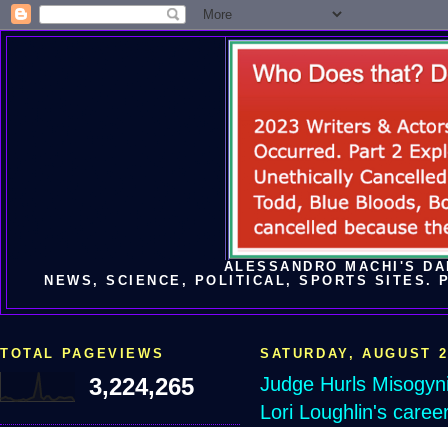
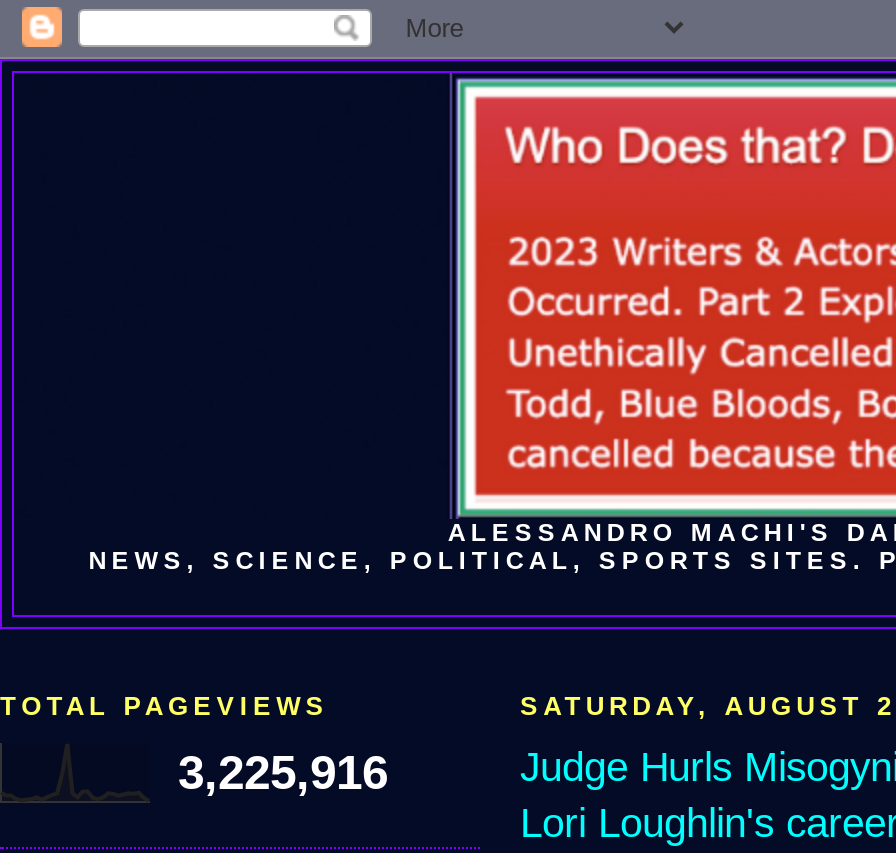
[89,373,194,400] 3,224,265 -> [178,746,388,800] 3,225,916

